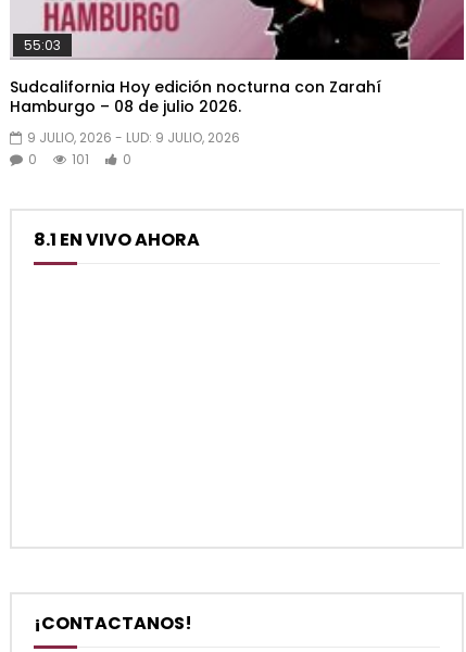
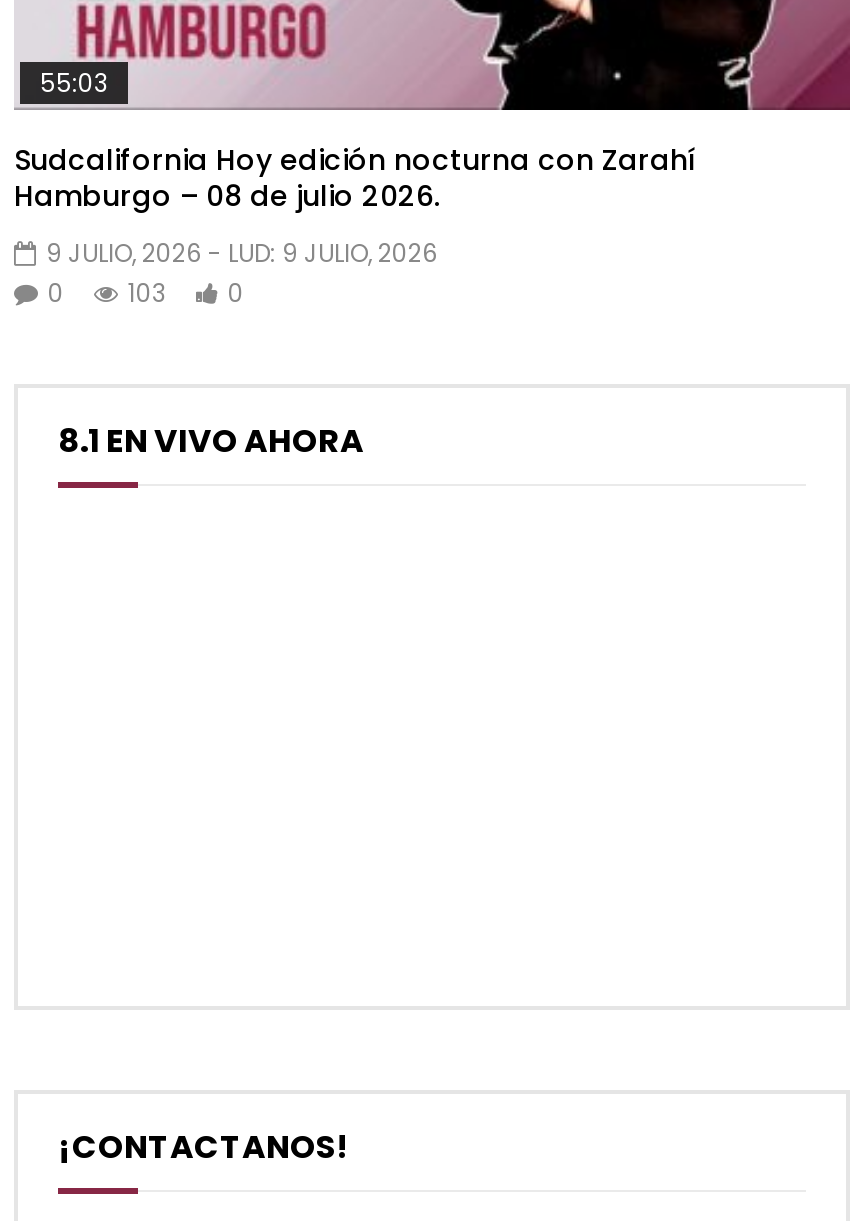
[28,150,131,169] 0 101 0 -> [48,277,244,311] 0 103 0

